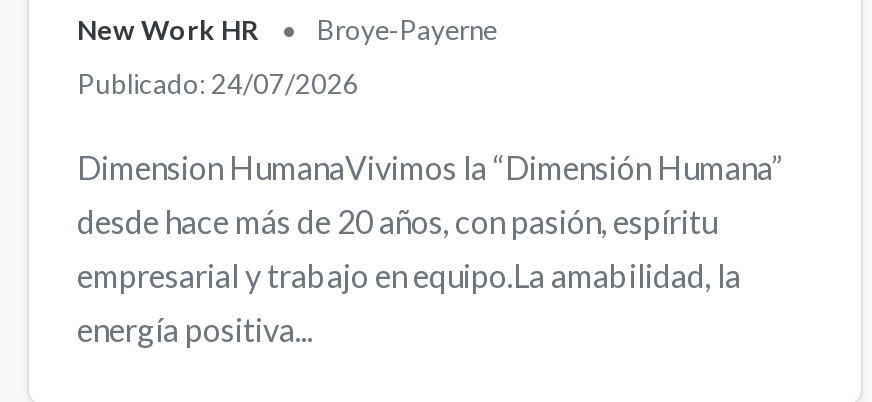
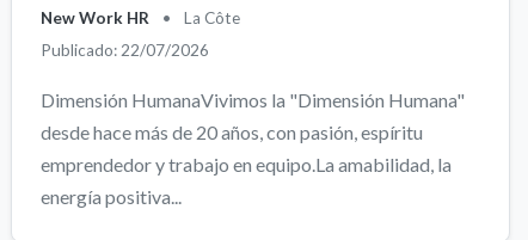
[317,14,497,46] Broye-Payerne -> [184,8,240,27] La Côte
[77,68,359,100] Publicado: 24/07/2026 -> [41,41,209,60] Publicado: 22/07/2026
[77,148,783,186] Dimension HumanaVivimos la “Dimensión Humana” -> [41,88,465,111] Dimensión HumanaVivimos la "Dimensión Humana"
[77,256,741,294] empresarial y trabajo en equipo.La amabilidad, la -> [41,153,452,176] emprendedor y trabajo en equipo.La amabilidad, la

